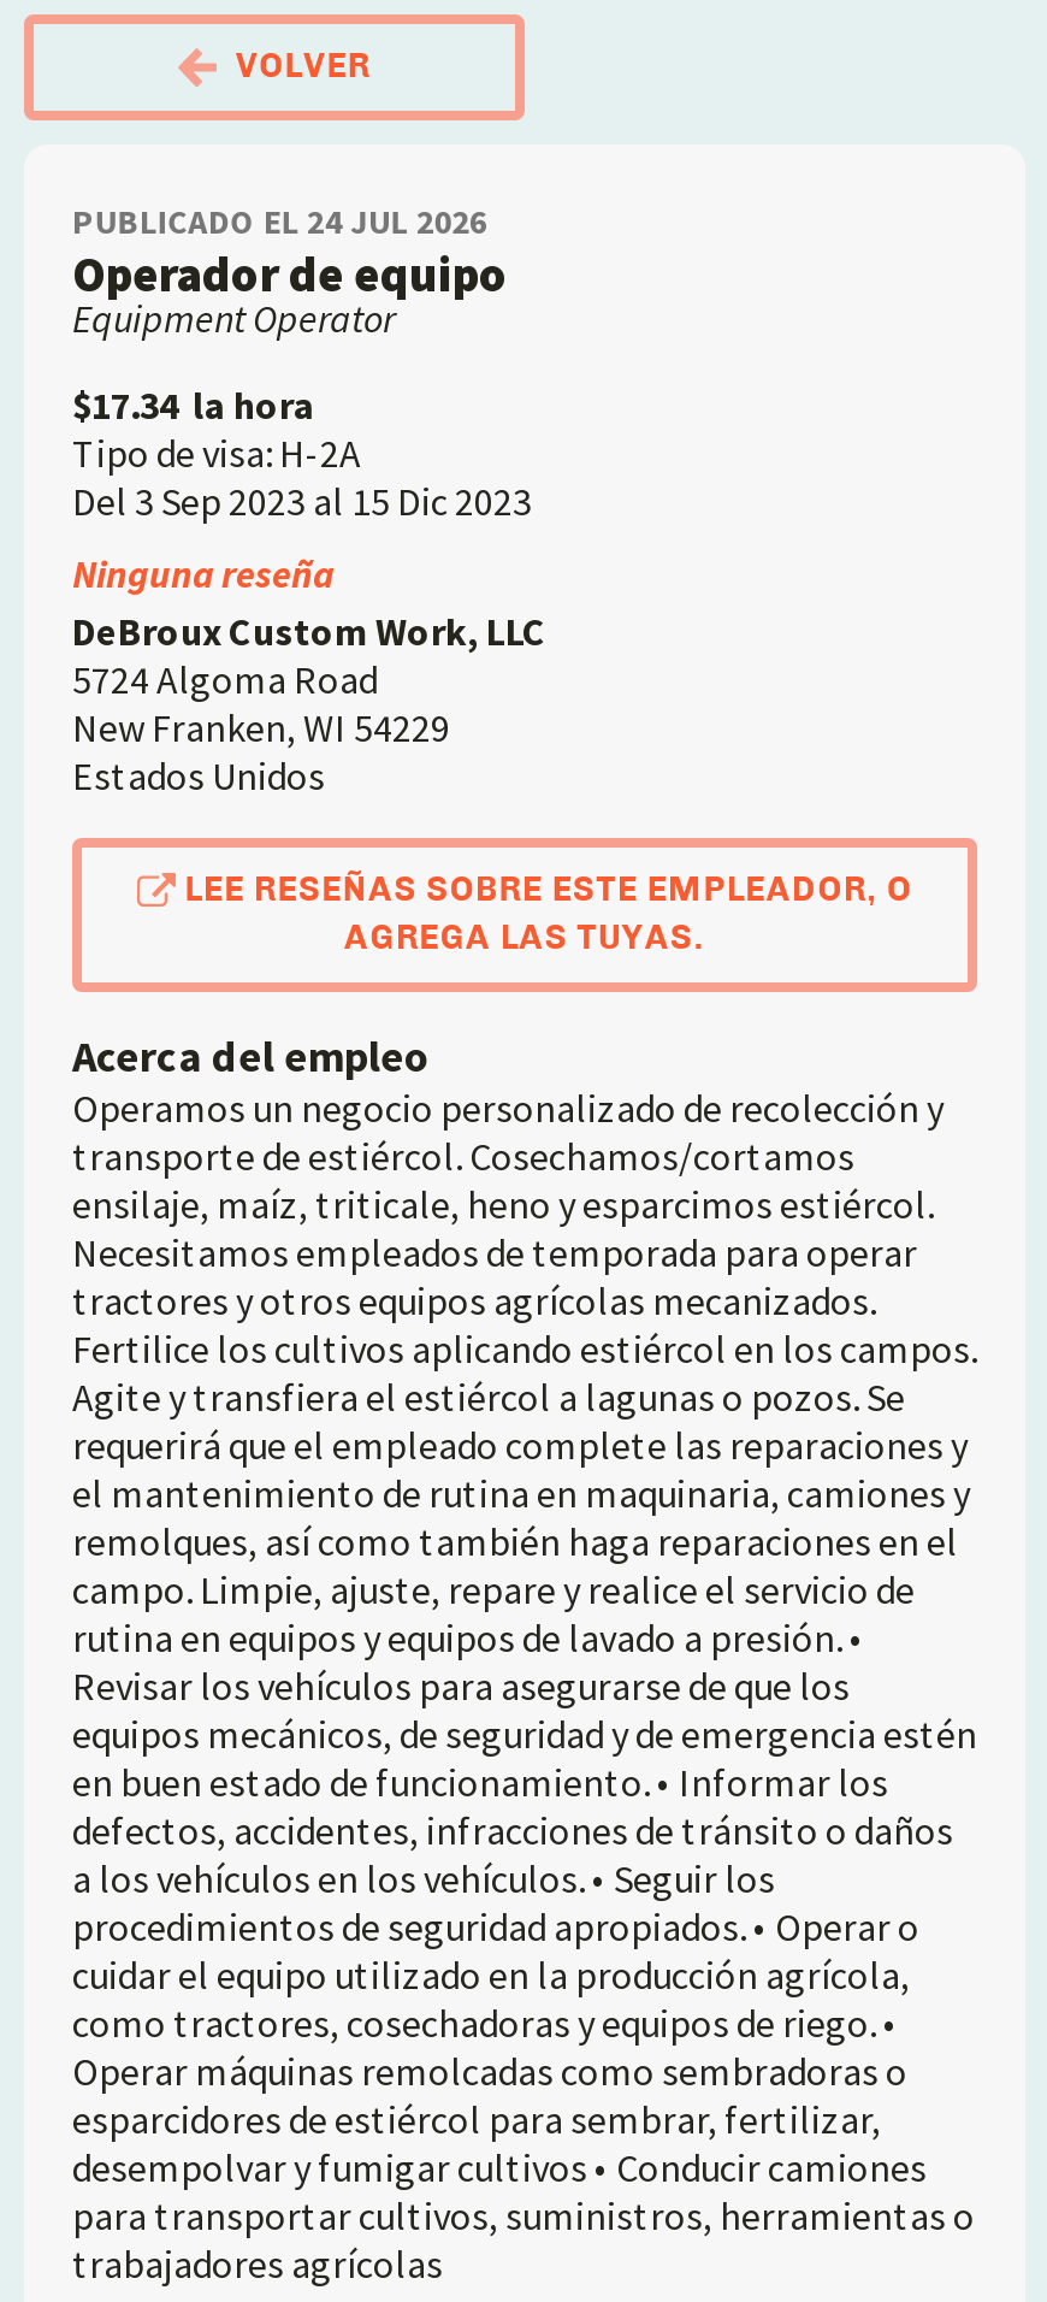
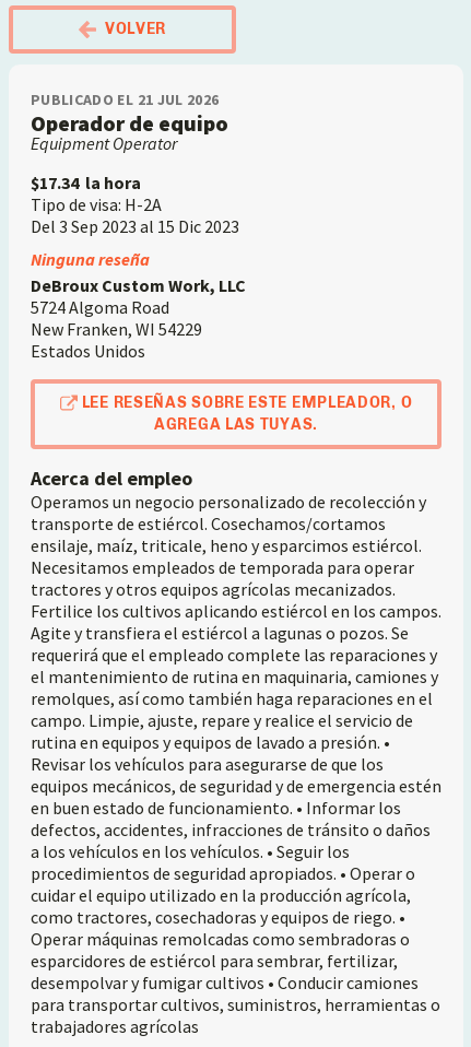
[72,200,487,243] PUBLICADO EL 24 JUL 2026 -> [31,90,219,109] PUBLICADO EL 21 JUL 2026

